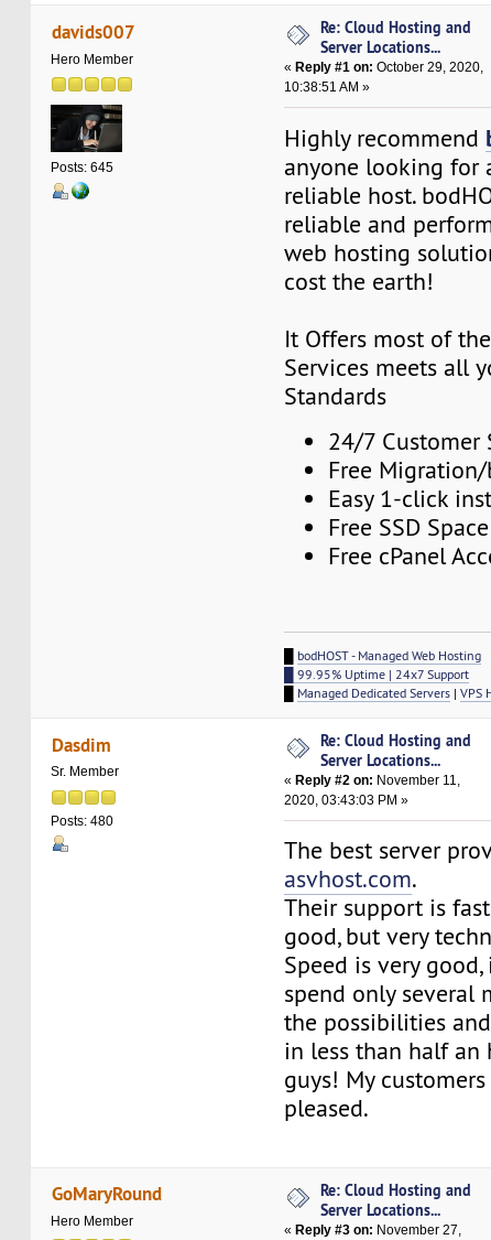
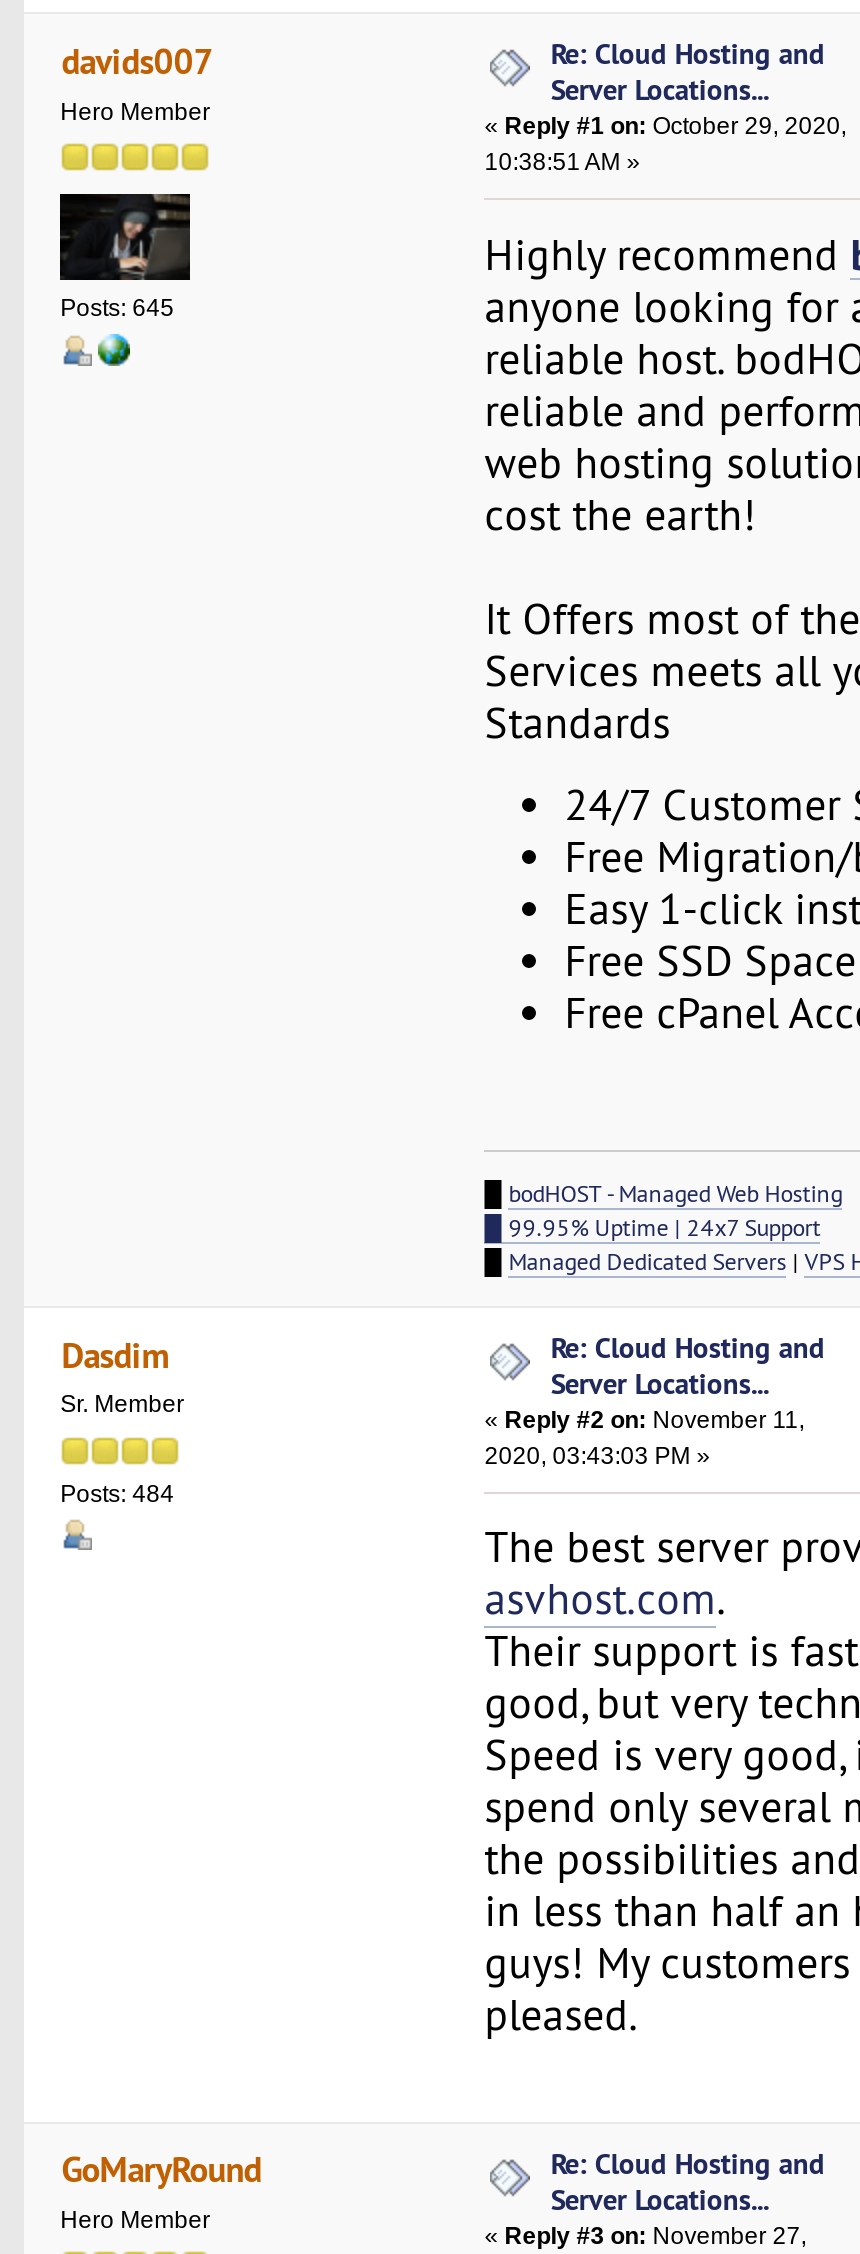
[51,813,114,828] Posts: 480 -> [60,1479,174,1507] Posts: 484

